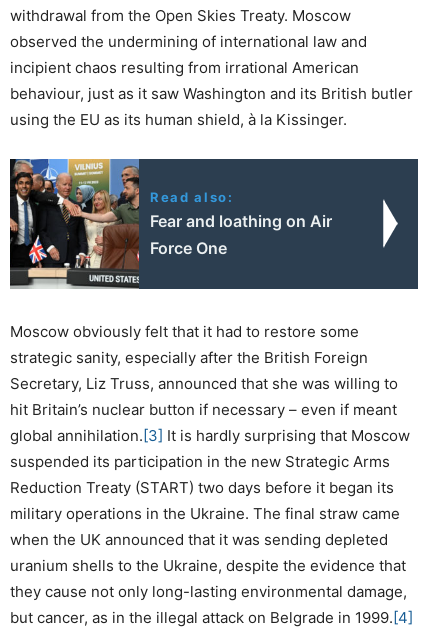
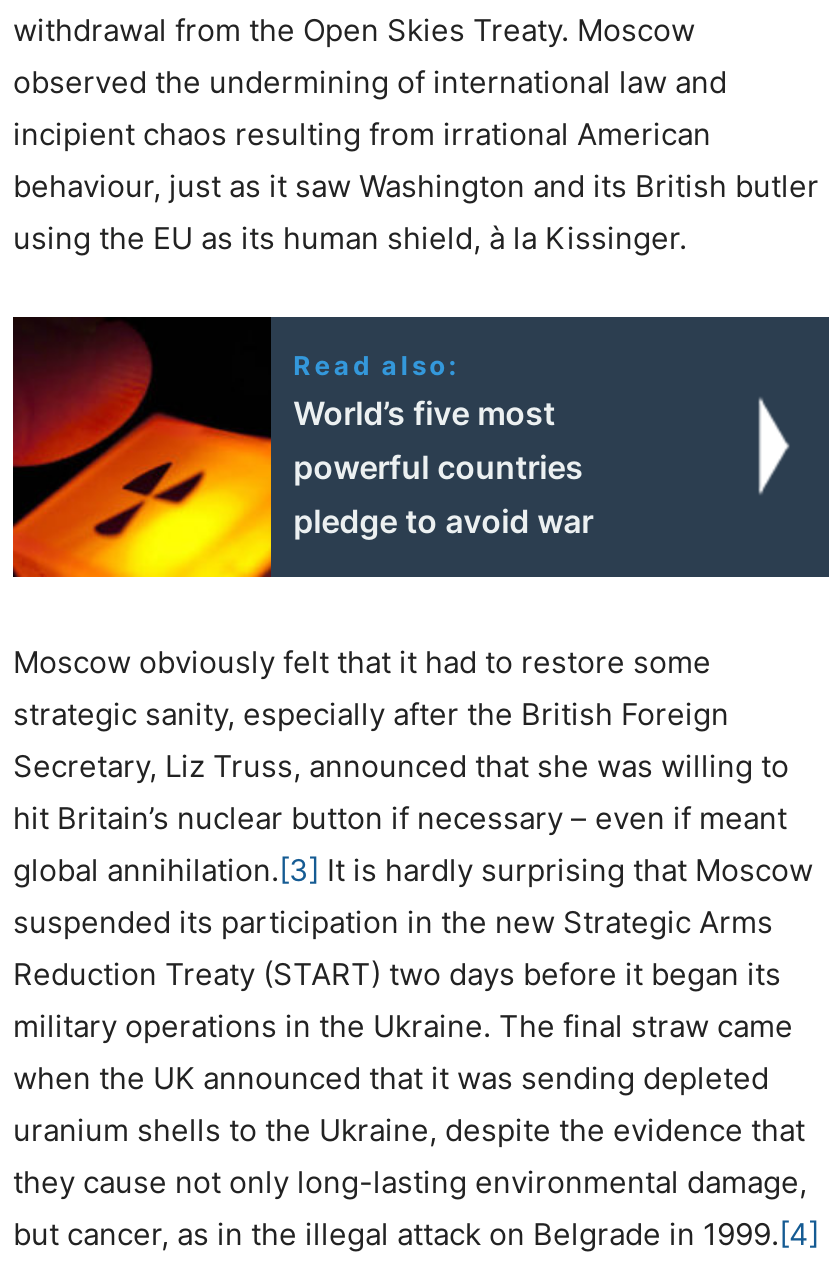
[9,158,332,290] [image] | Fear and loathing on Air | Force One -> [11,315,593,579] [image] | World’s five most | powerful countries | pledge to avoid war

